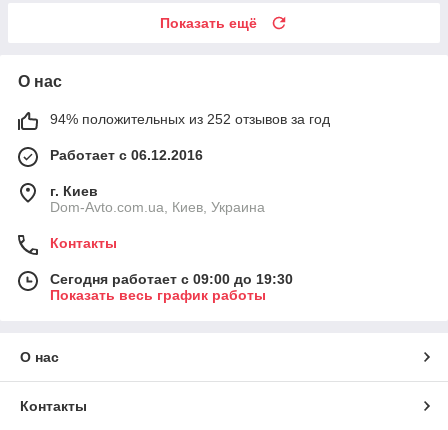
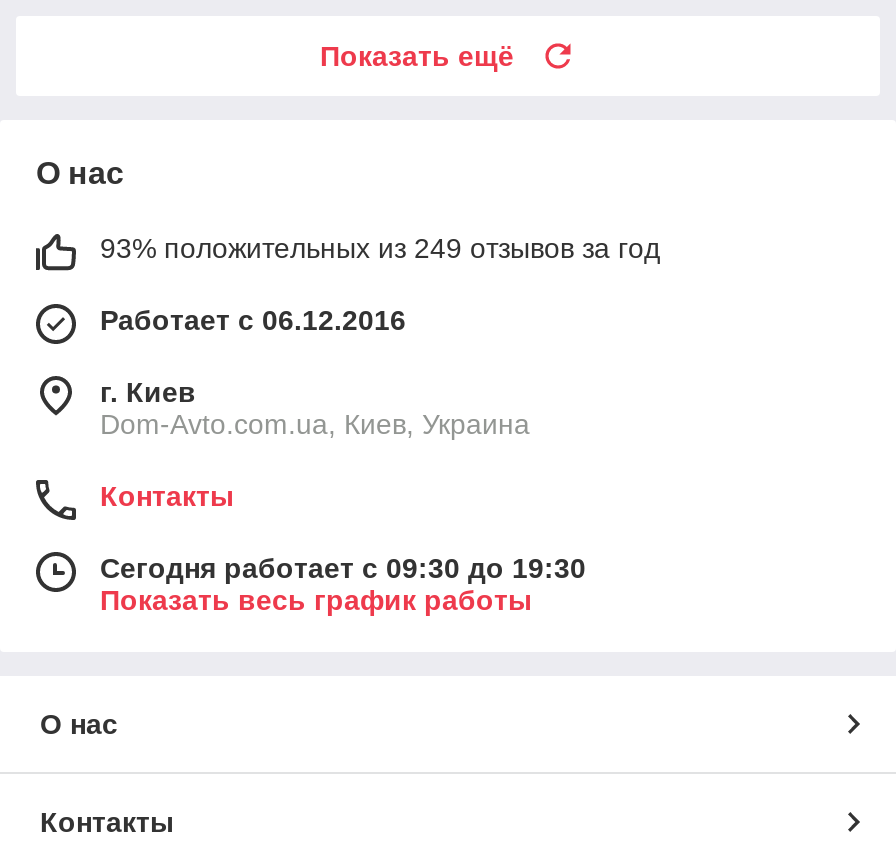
[50,111,330,127] 94% положительных из 252 отзывов за год -> [100,232,660,264] 93% положительных из 249 отзывов за год
[50,271,293,287] Сегодня работает с 09:00 до 19:30 -> [100,552,586,584] Сегодня работает с 09:30 до 19:30

